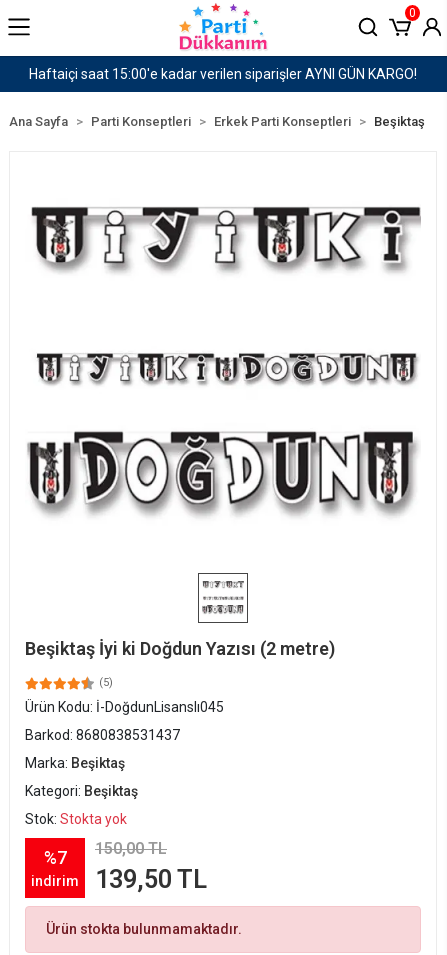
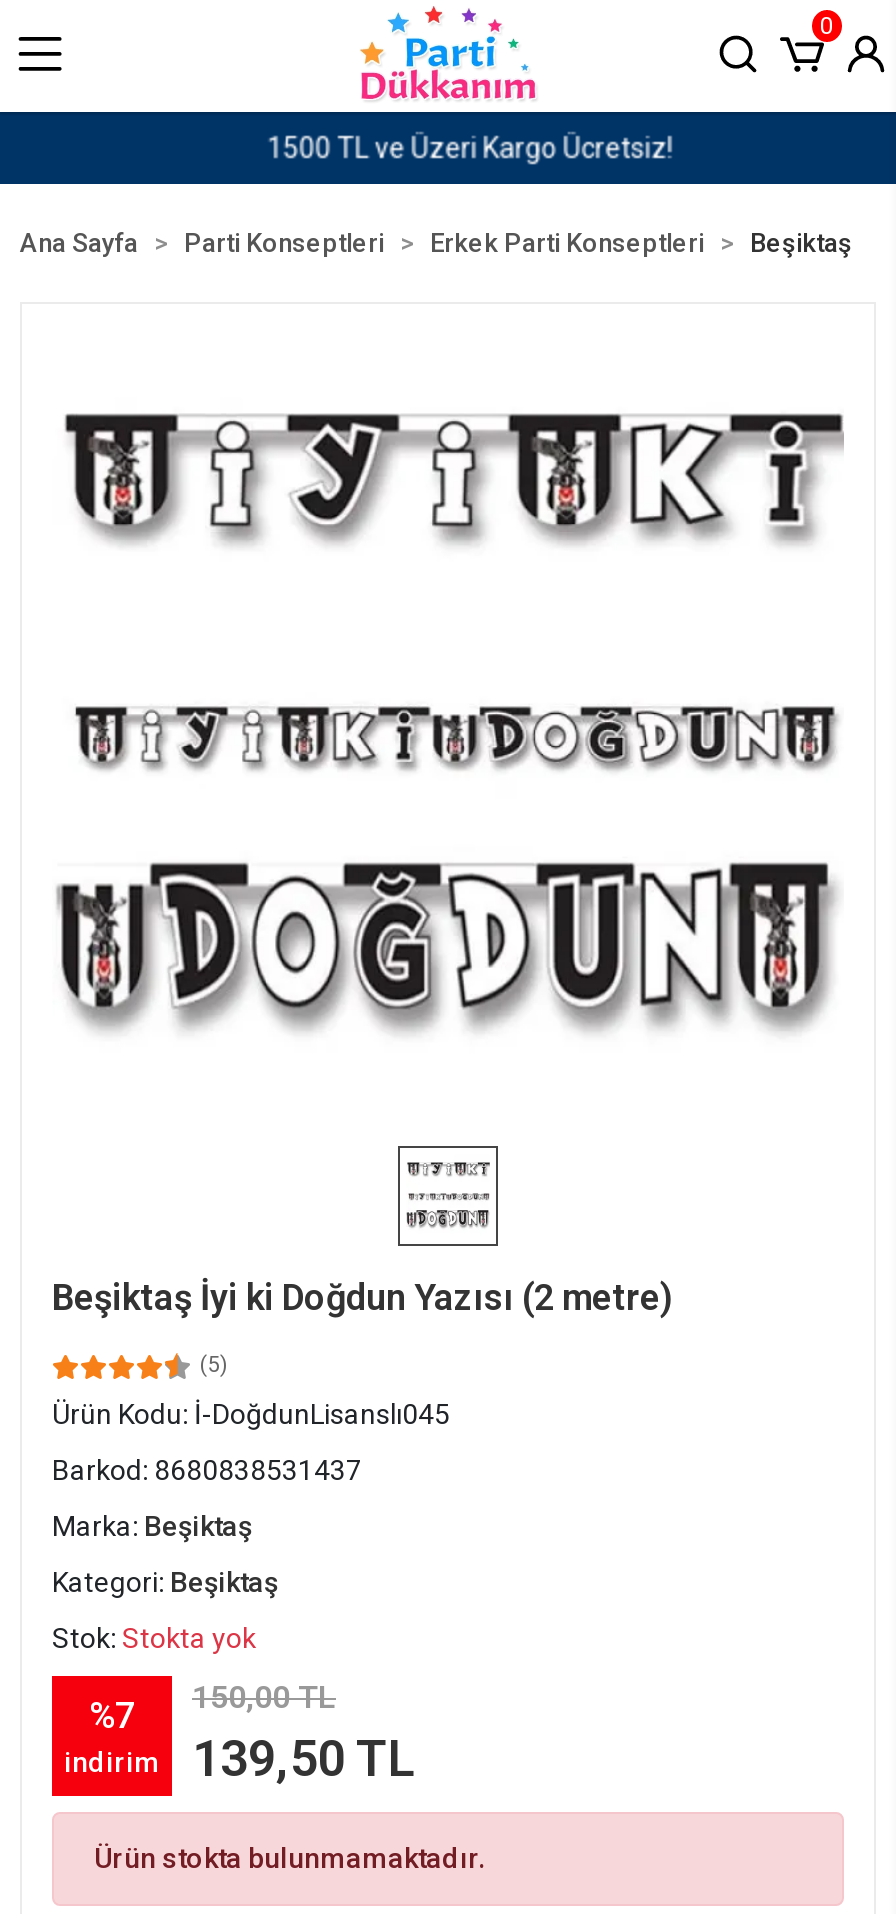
[29,65,417,81] Haftaiçi saat 15:00'e kadar verilen siparişler AYNI GÜN KARGO! -> [245,131,651,163] 1500 TL ve Üzeri Kargo Ücretsiz!

